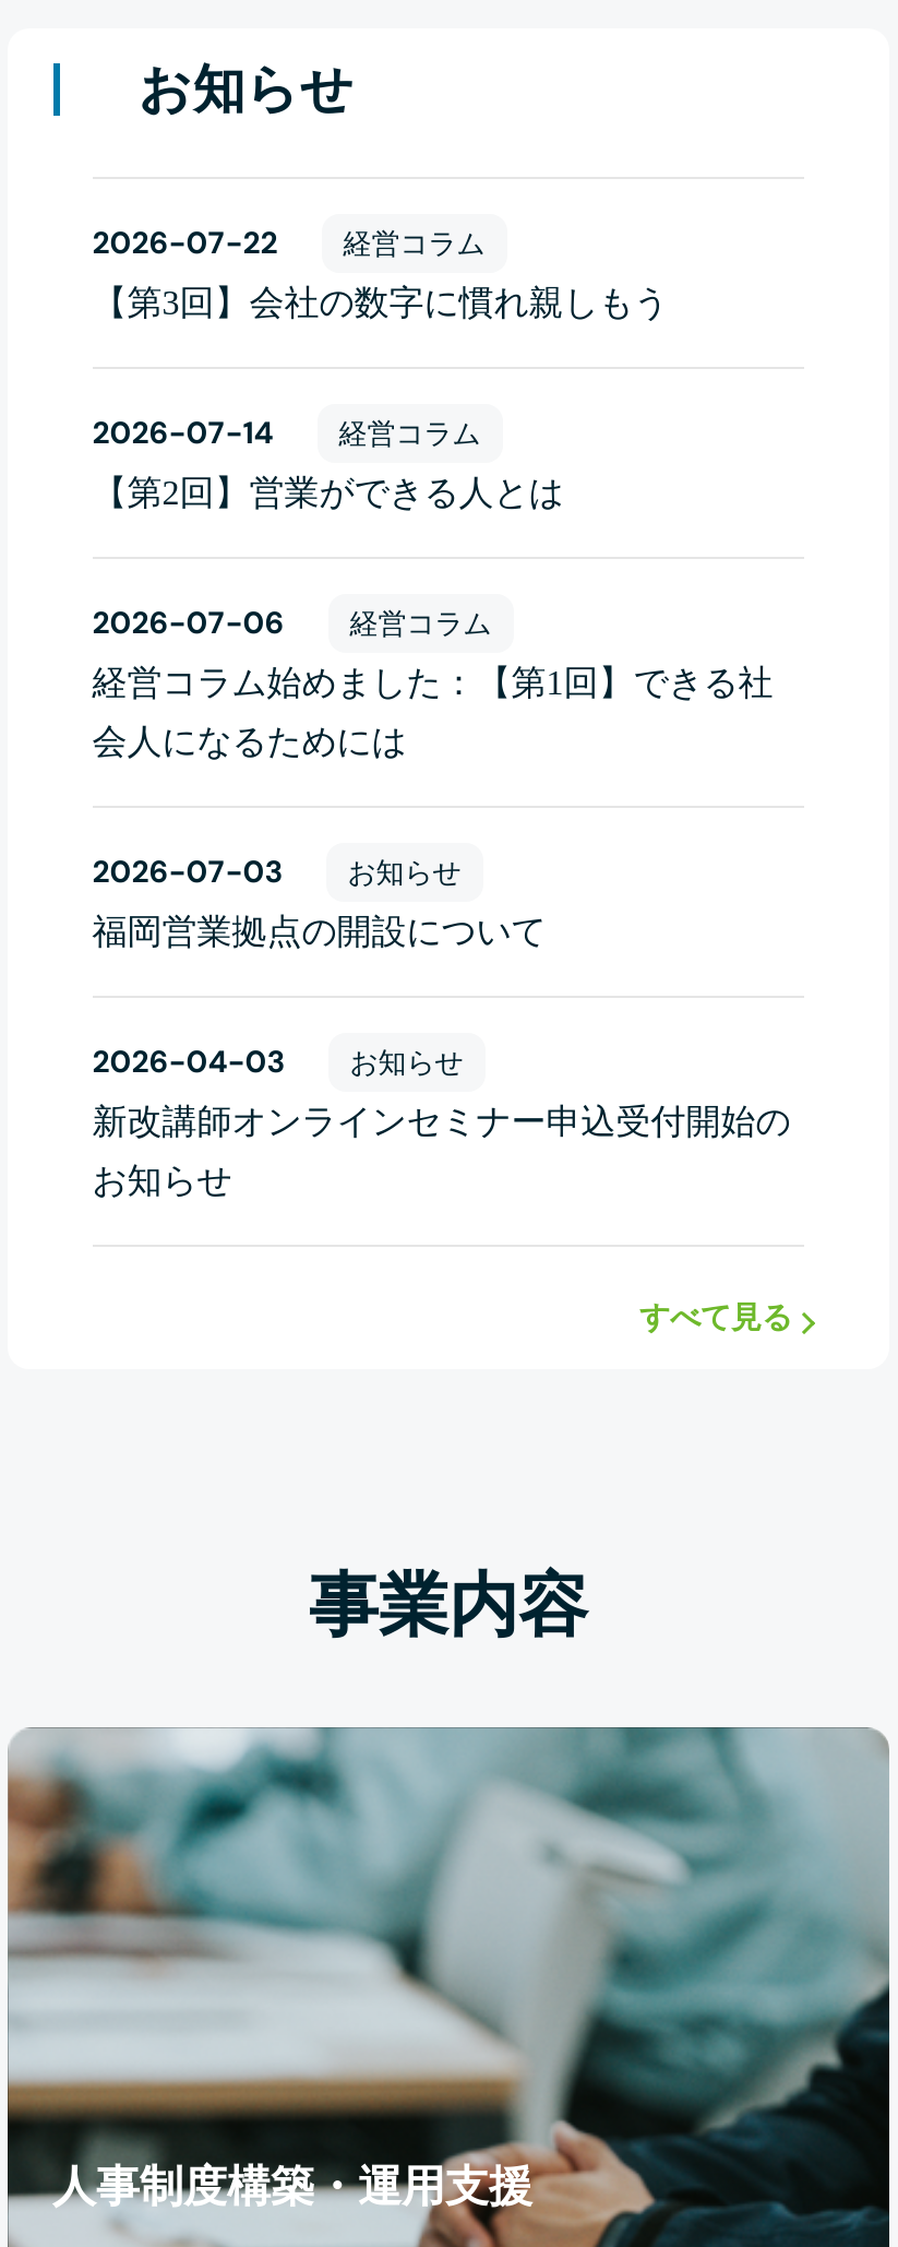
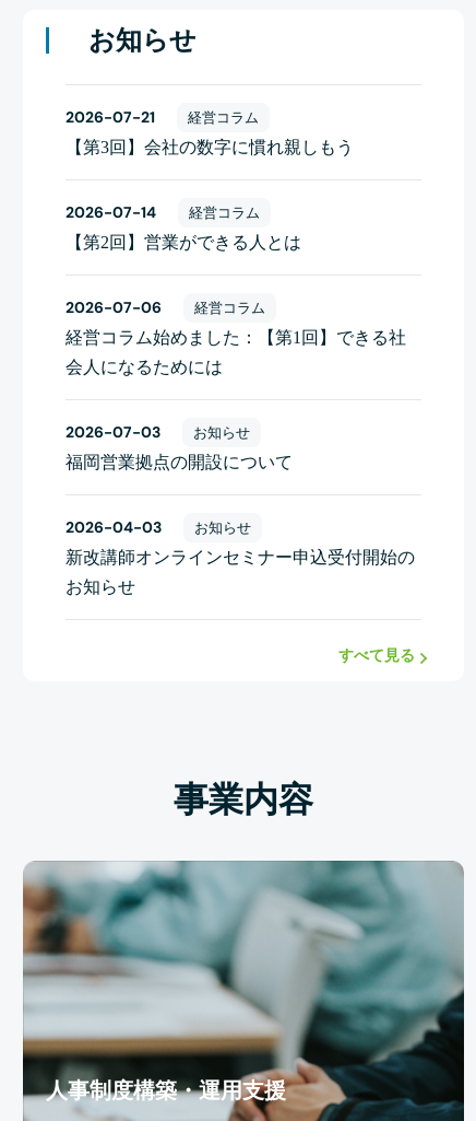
[92,222,485,262] 2026-07-22 経営コラム -> [65,107,258,127] 2026-07-21 経営コラム

